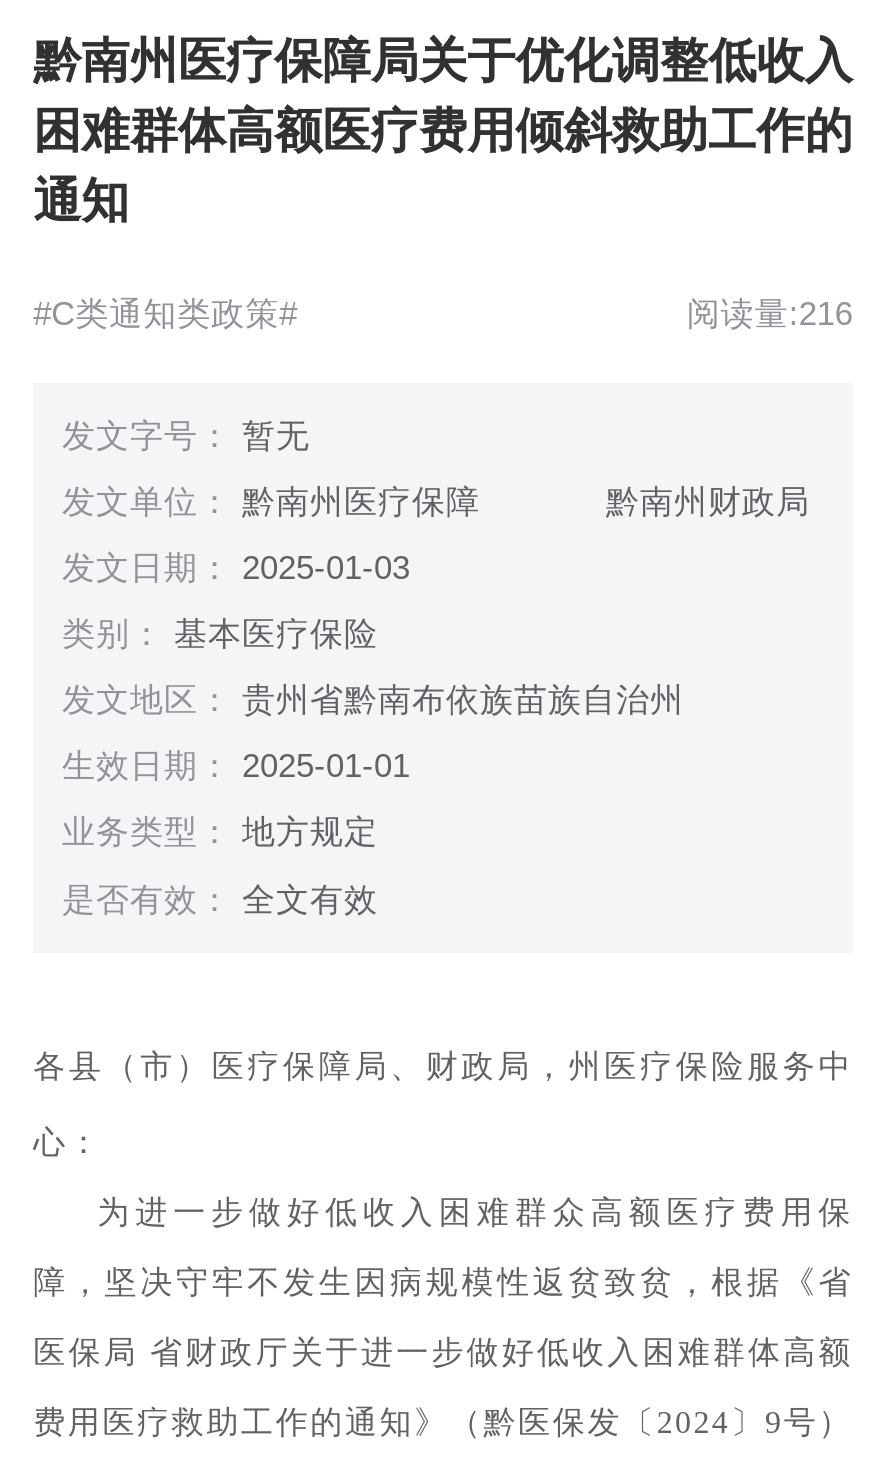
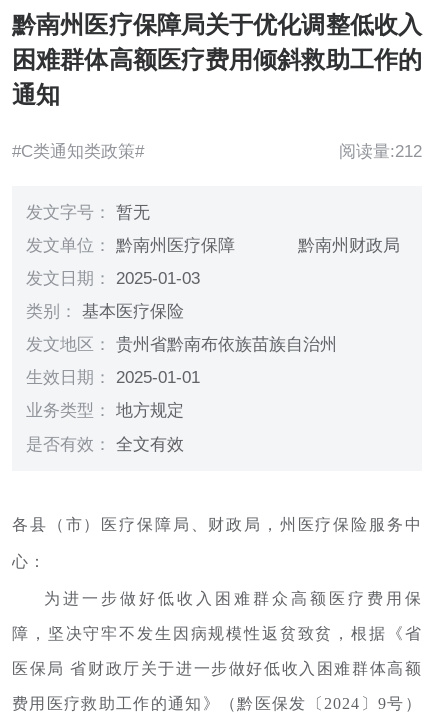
[687,294,853,332] 阅读量:216 -> [339,141,422,160] 阅读量:212

